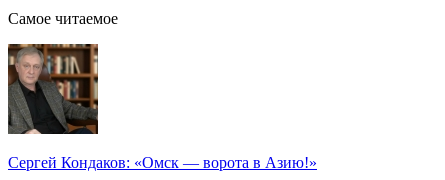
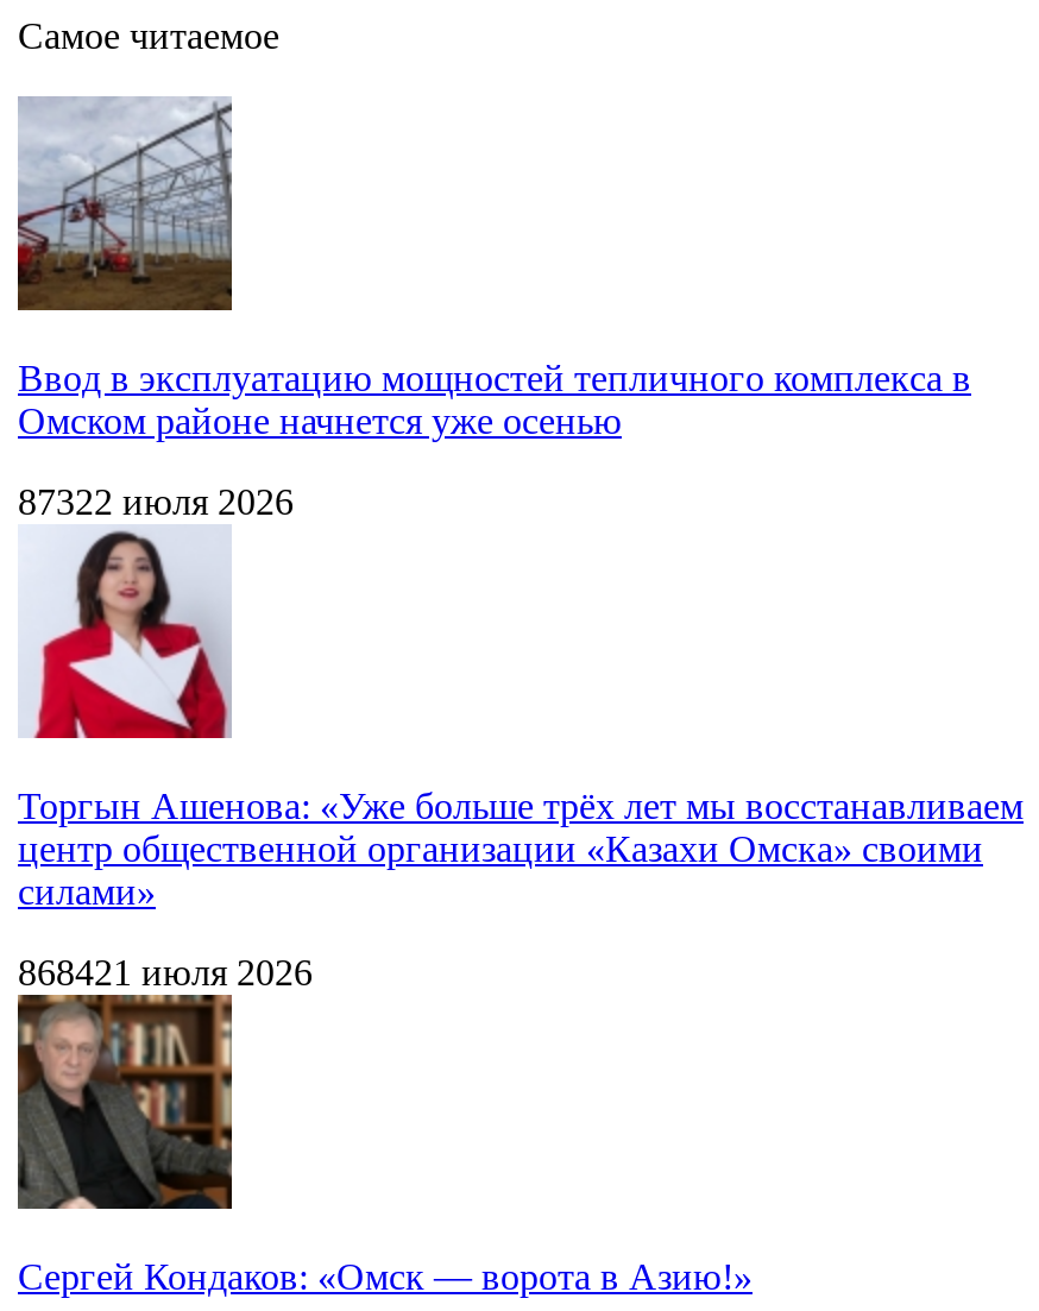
none -> [18,96,971,522] [image] | Ввод в эксплуатацию мощностей тепличного комплекса в | Омском районе начнется уже осенью | 87322 июля 2026
none -> [18,538,1024,992] [image] | Торгын Ашенова: «Уже больше трёх лет мы восстанавливаем | центр общественной организации «Казахи Омска» своими | силами» | 868421 июля 2026

